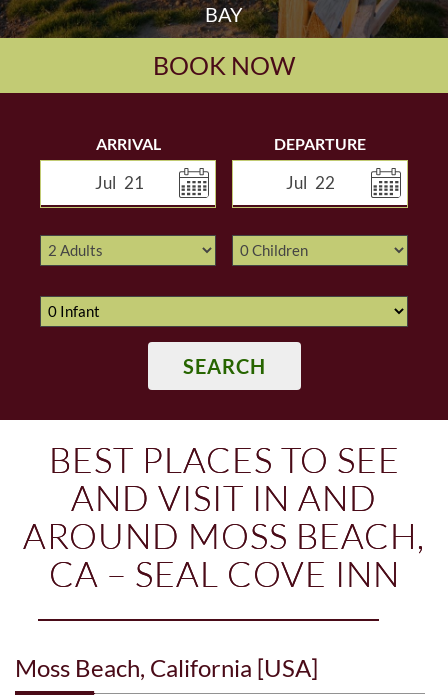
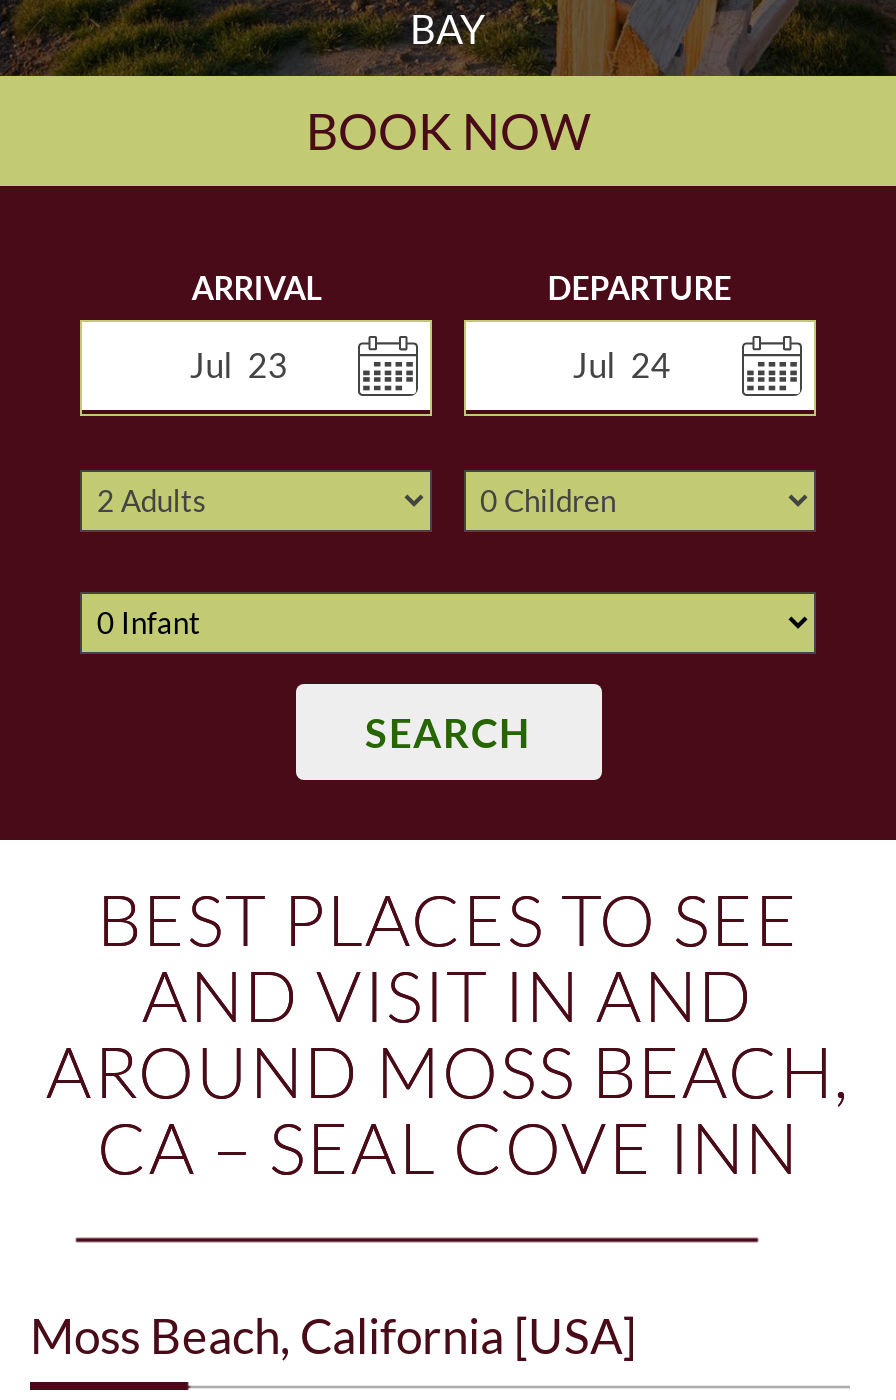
[95,172,144,193] Jul 21 -> [189,344,287,386] Jul 23
[286,172,335,193] Jul 22 -> [573,344,671,386] Jul 24

